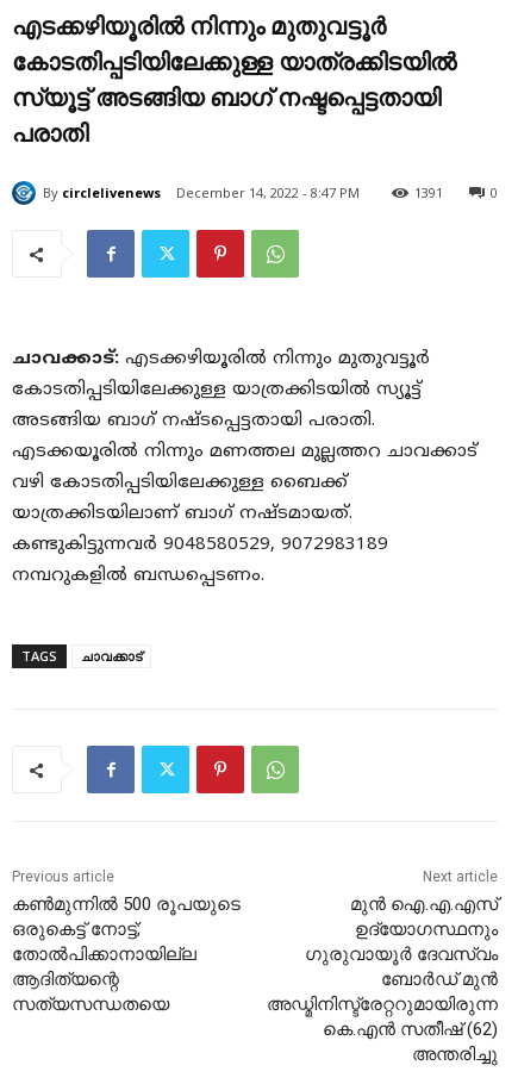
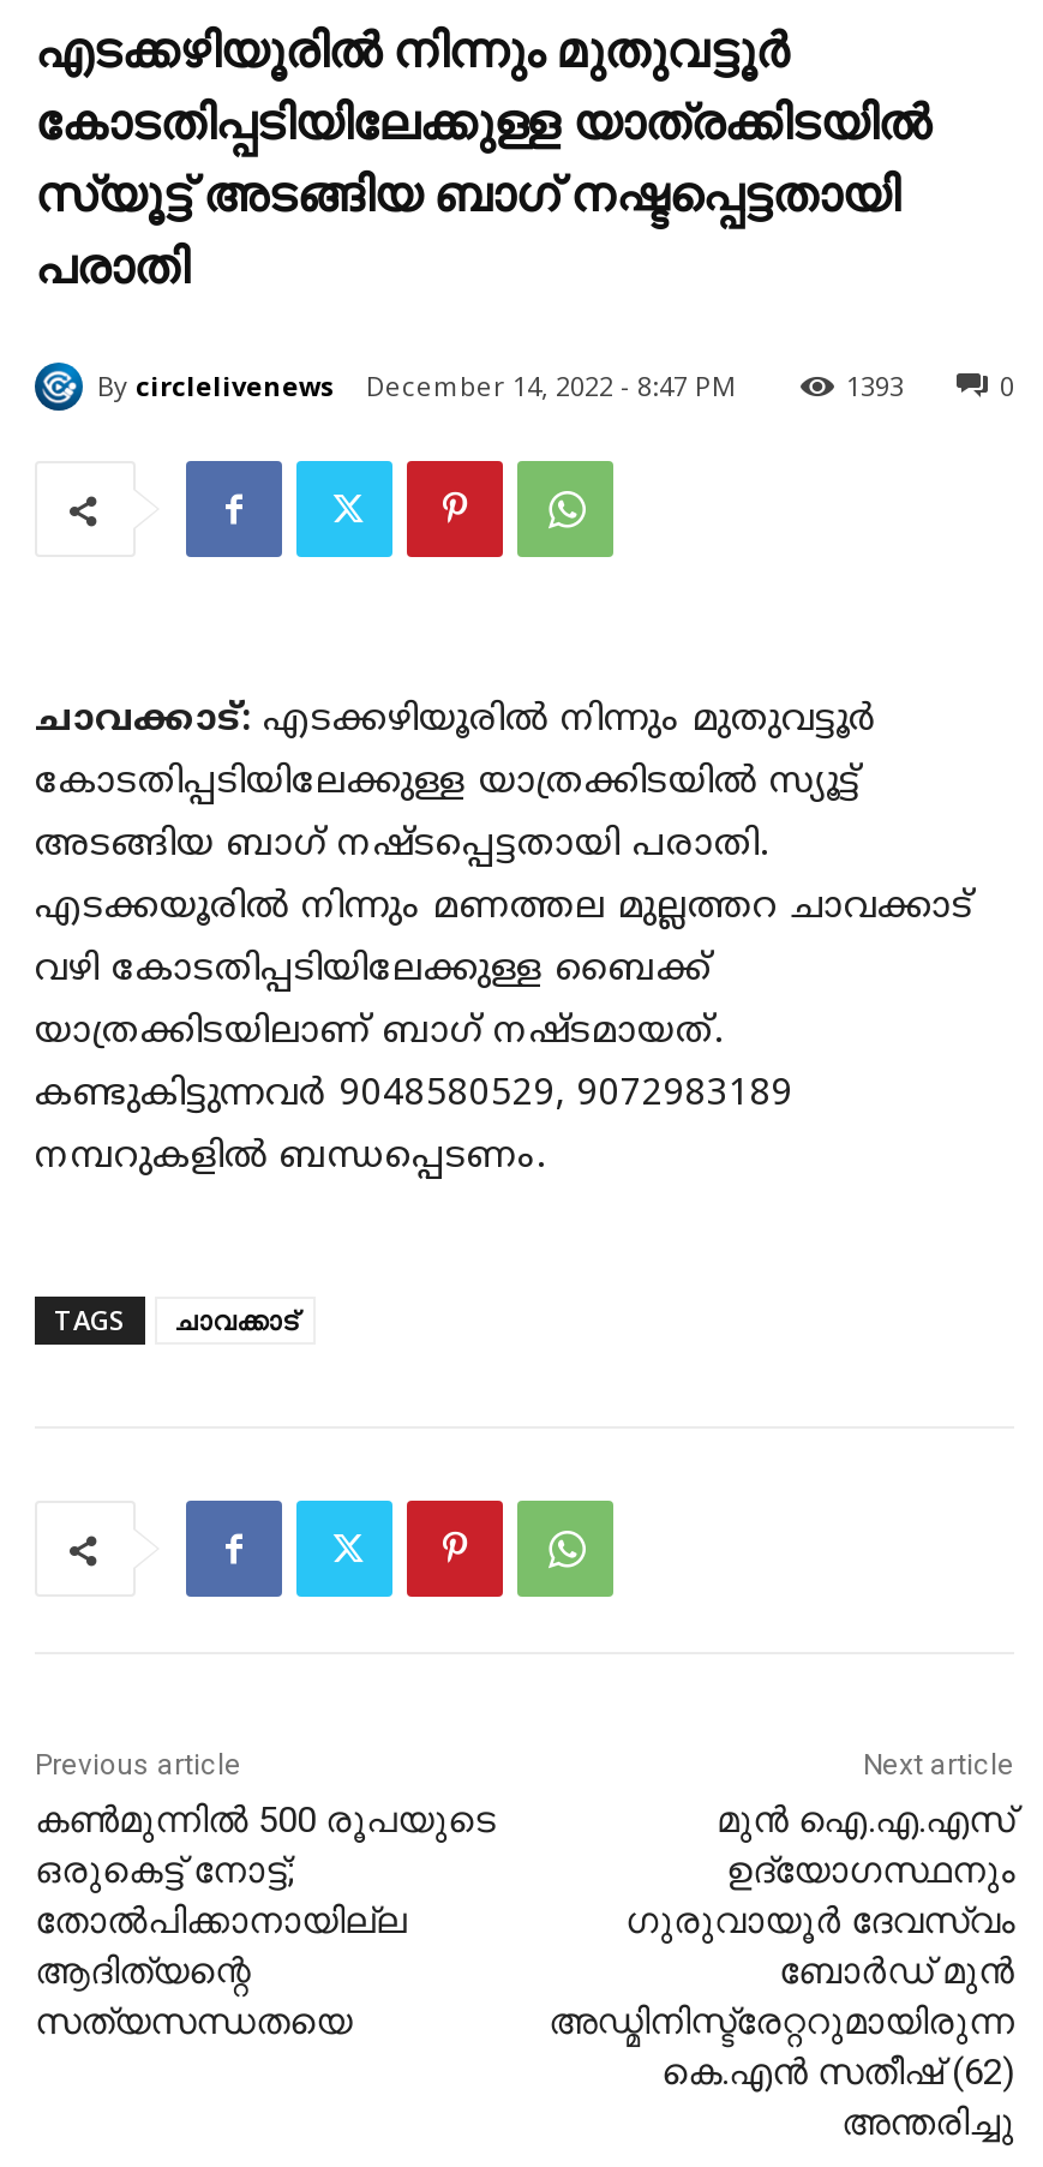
[414,184,443,201] 1391 -> [846,368,904,404] 1393

